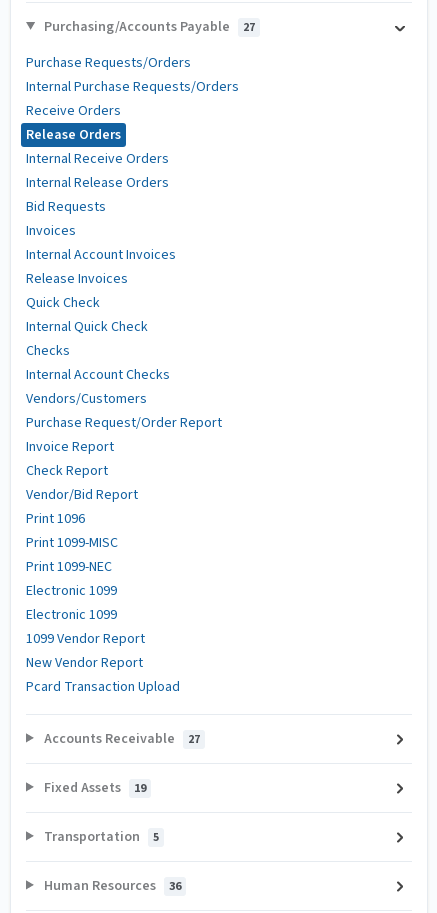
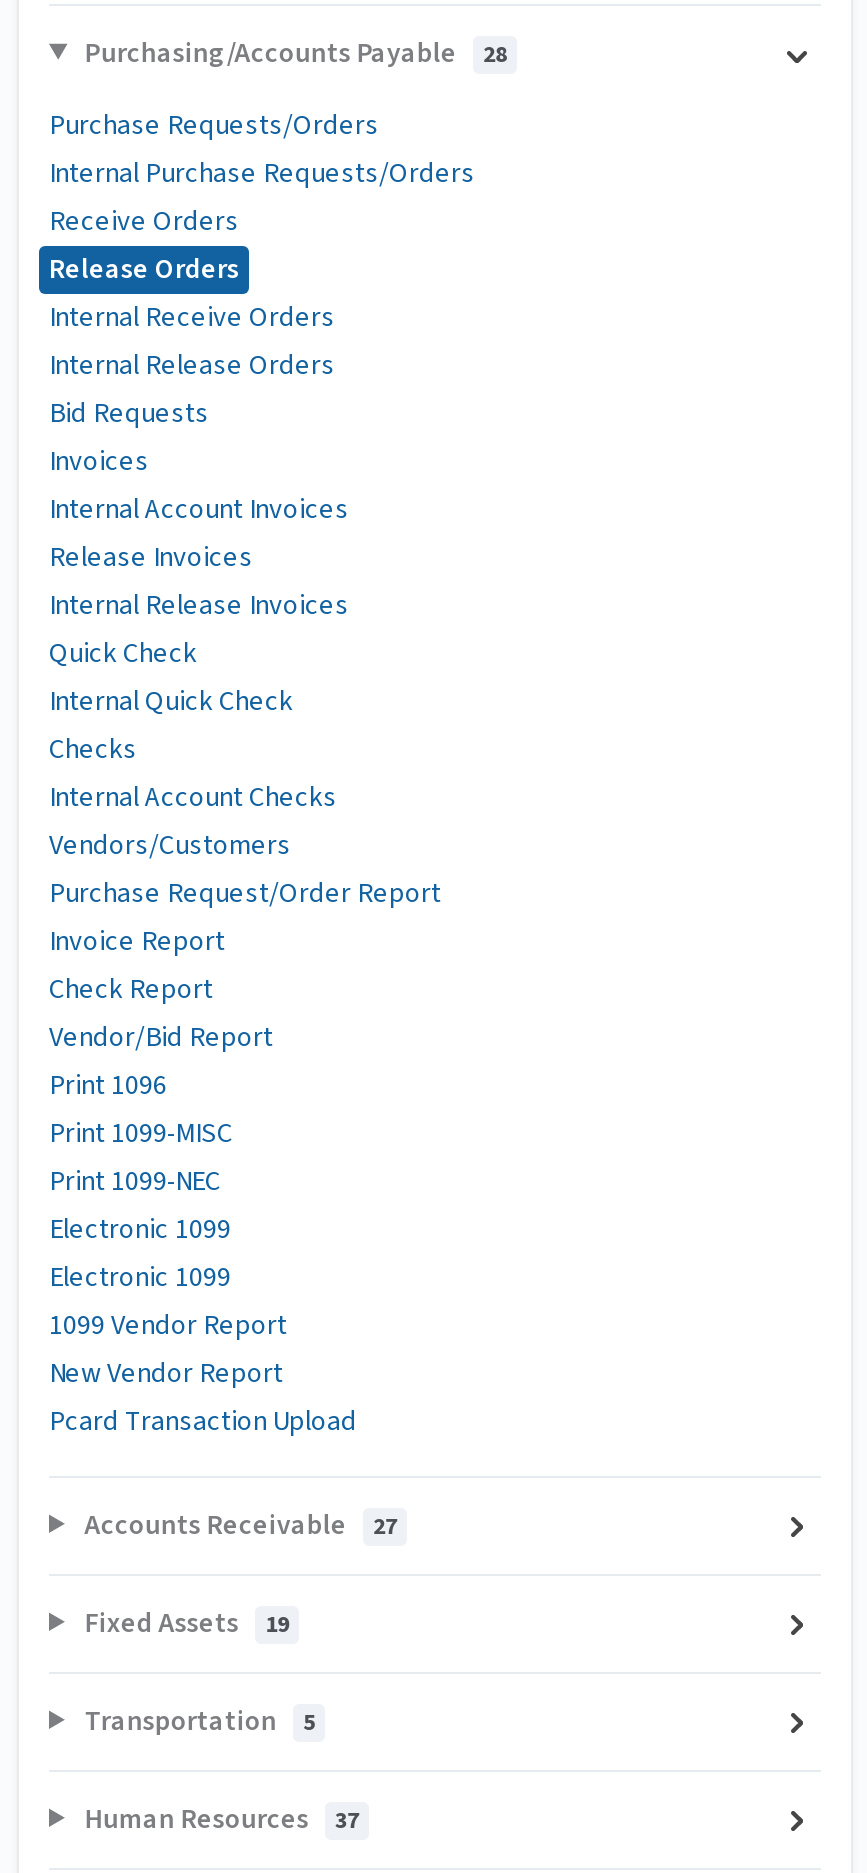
[41,16,255,36] Purchasing/Accounts Payable 27 -> [79,33,507,73] Purchasing/Accounts Payable 28
none -> [49,585,349,625] Internal Release Invoices
[41,875,181,895] Human Resources 36 -> [79,1799,359,1839] Human Resources 37

